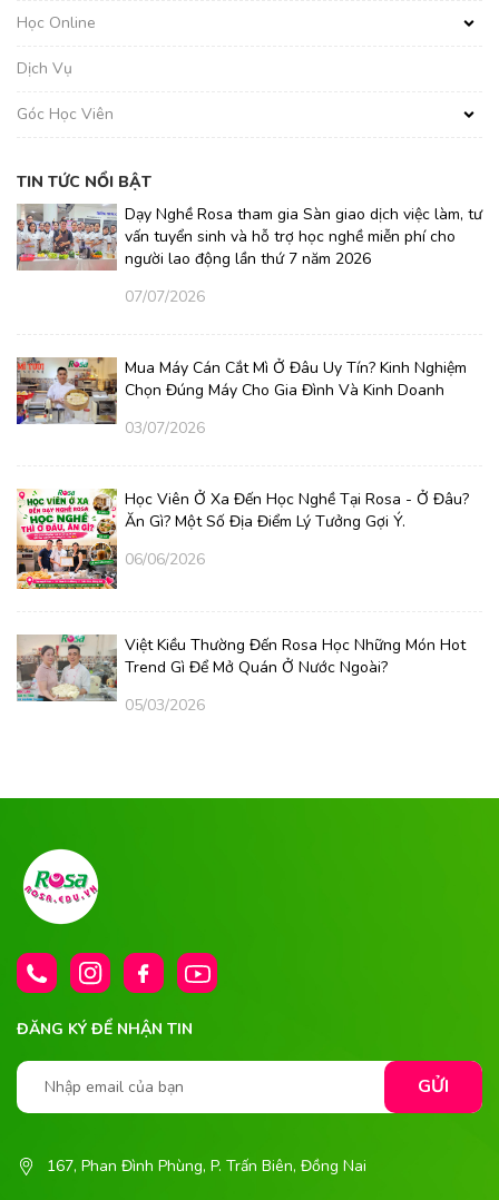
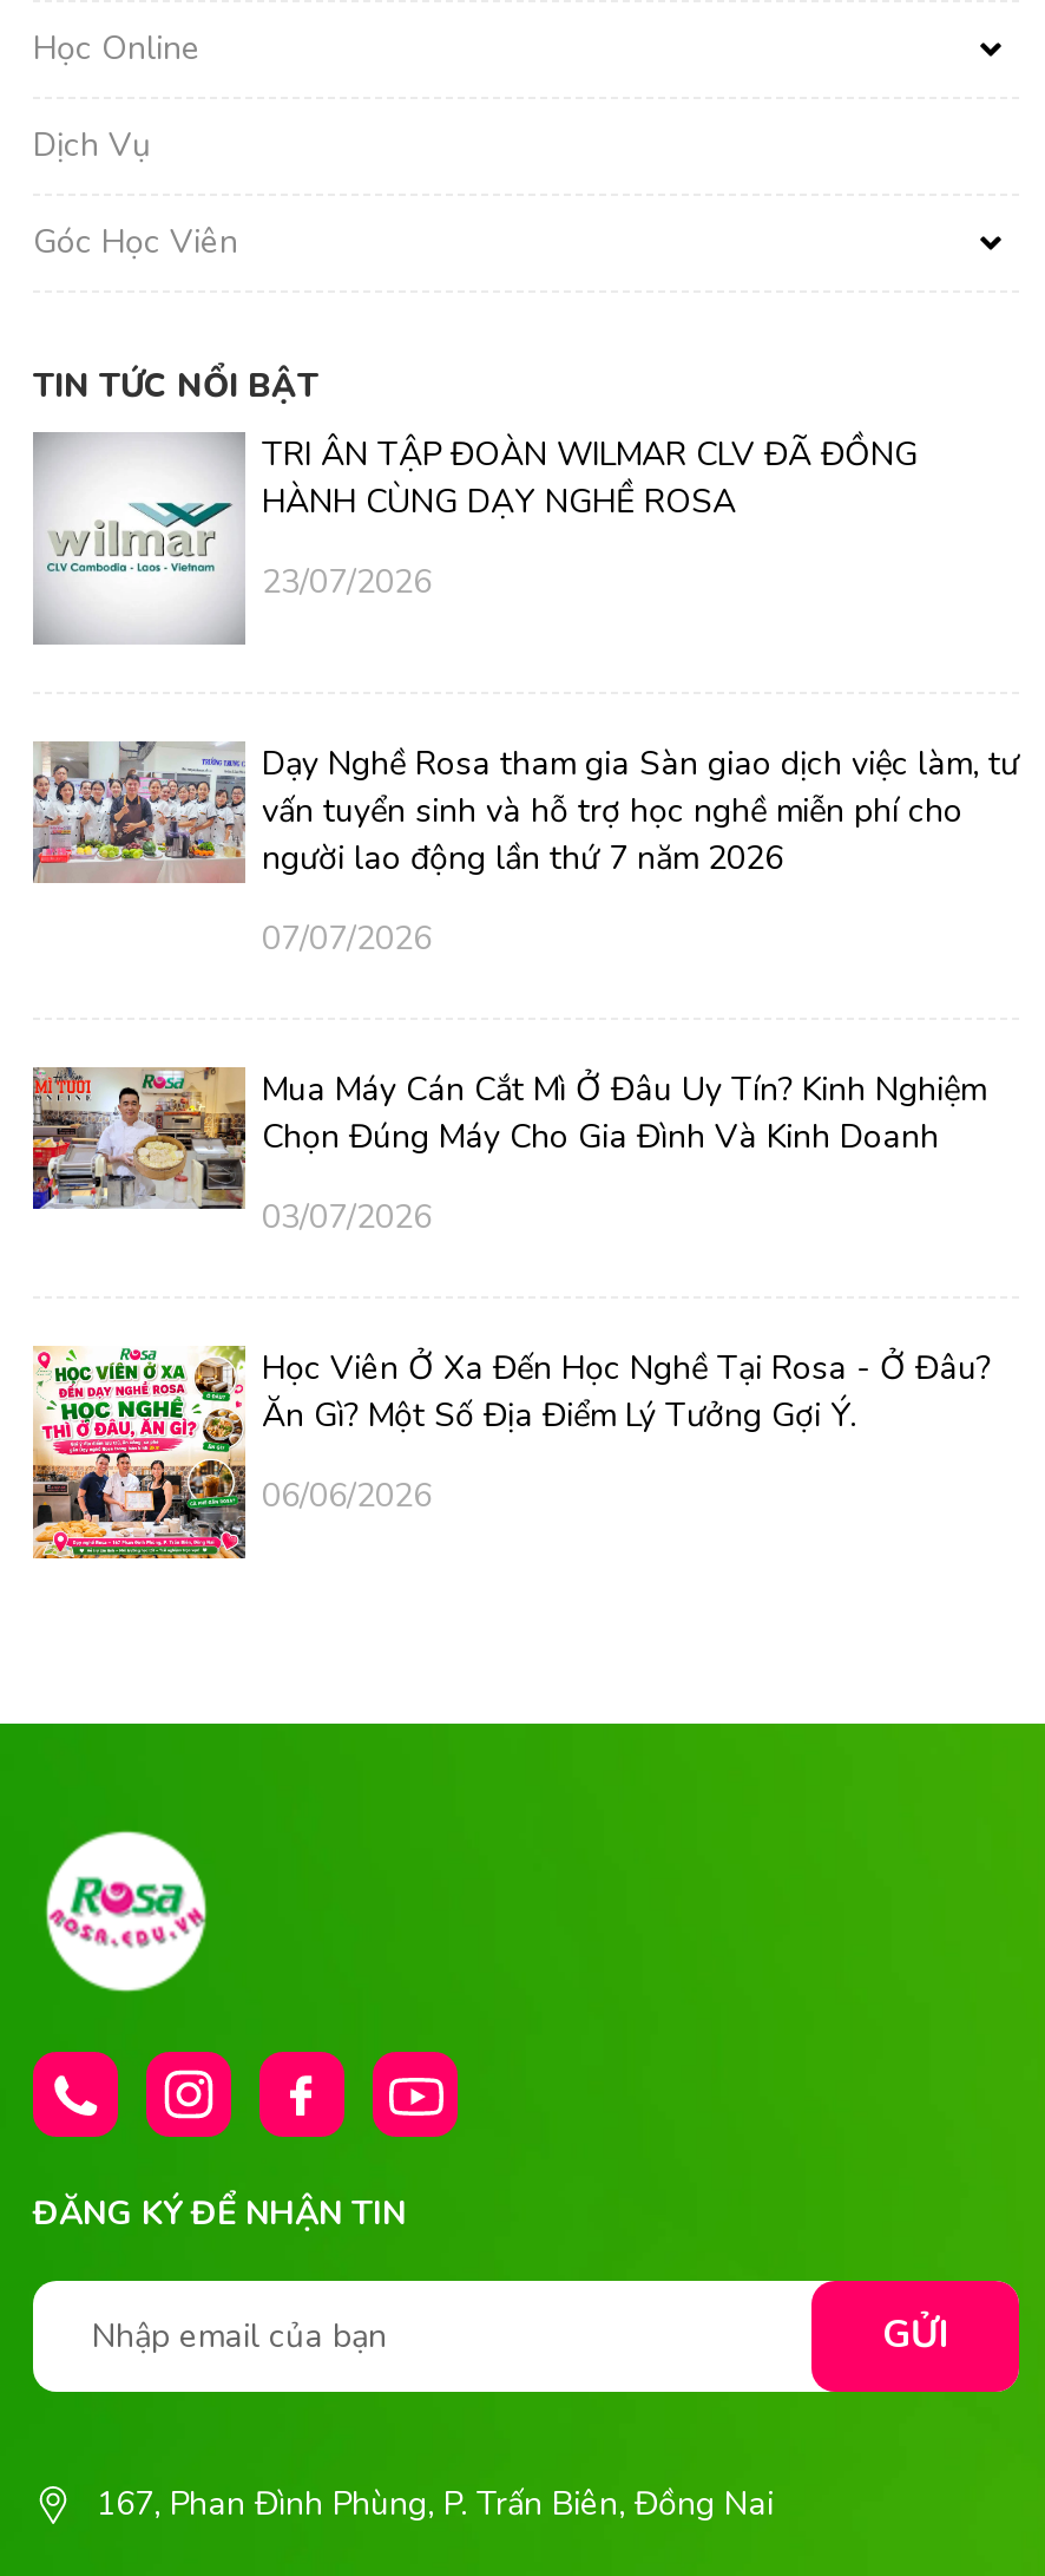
none -> [33,433,918,645] [image] | TRI ÂN TẬP ĐOÀN WILMAR CLV ĐÃ ĐỒNG | HÀNH CÙNG DẠY NGHỀ ROSA | 23/07/2026
moved [14,203,482,570] -> [28,739,1019,1519]: [image] | Dạy Nghề Rosa tham gia Sàn giao dịch việc làm, tư | vấn tuyển sinh và hỗ trợ học nghề miễn phí cho | ... | Ăn Gì? Một Số Địa Điểm Lý Tưởng Gợi Ý. | 06/06/2026
[16,633,466,720] [image] | Việt Kiều Thường Đến Rosa Học Những Món Hot | Trend Gì Để Mở Quán Ở Nước Ngoài? | 05/03/2026 -> none

